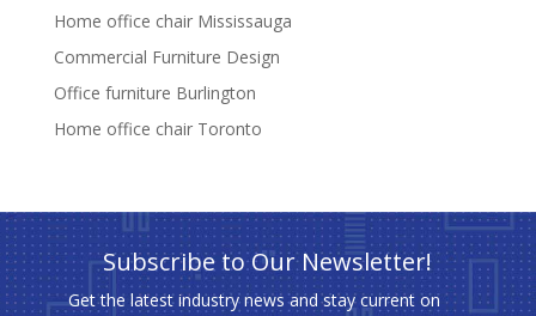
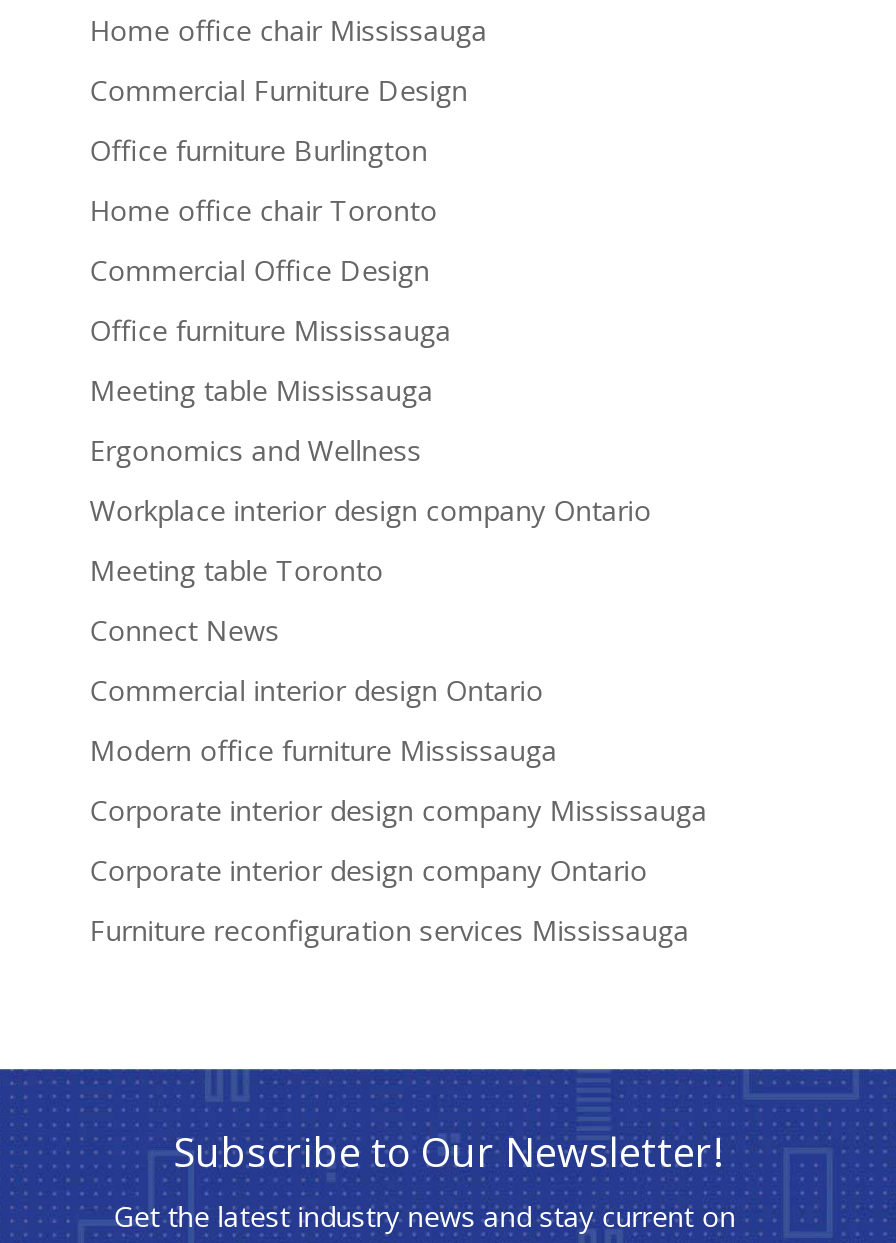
none -> [90,251,708,949] Commercial Office Design | Office furniture Mississauga | Meeting table Mississauga | Ergonomics and Wellness | Workplace interior design company Ontario | Meeting table Toronto | Connect News | Commercial interior design Ontario | Modern office furniture Mississauga | Corporate interior design company Mississauga | Corporate interior design company Ontario | Furniture reconfiguration services Mississauga

